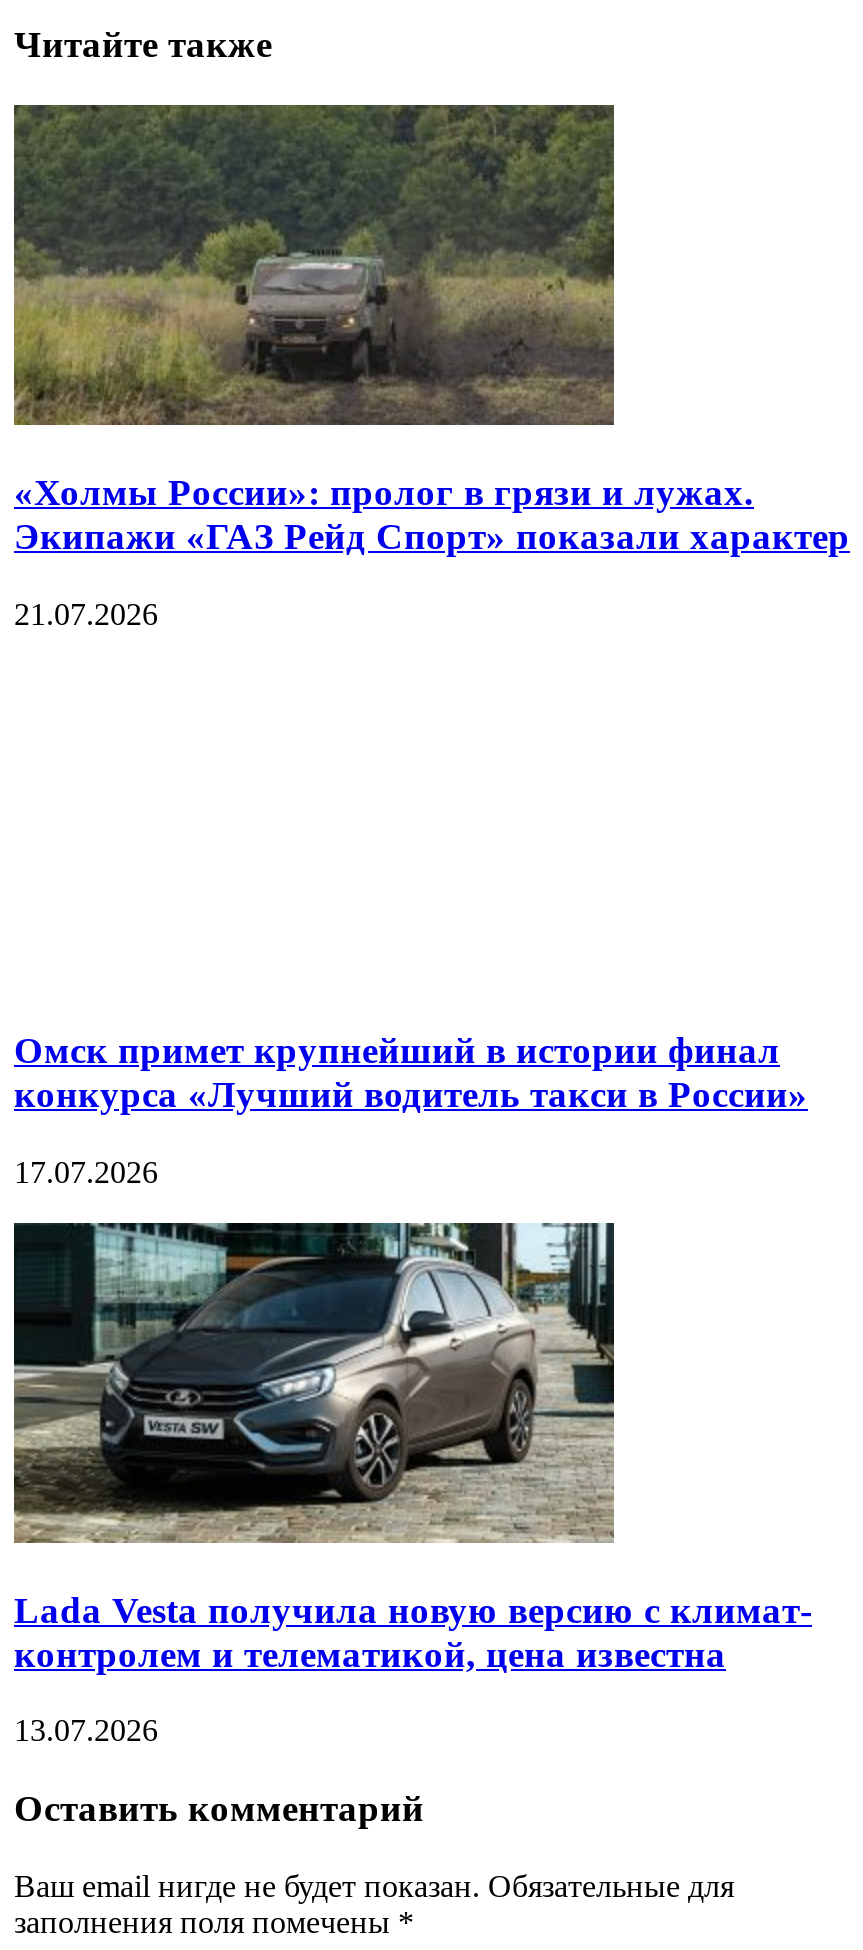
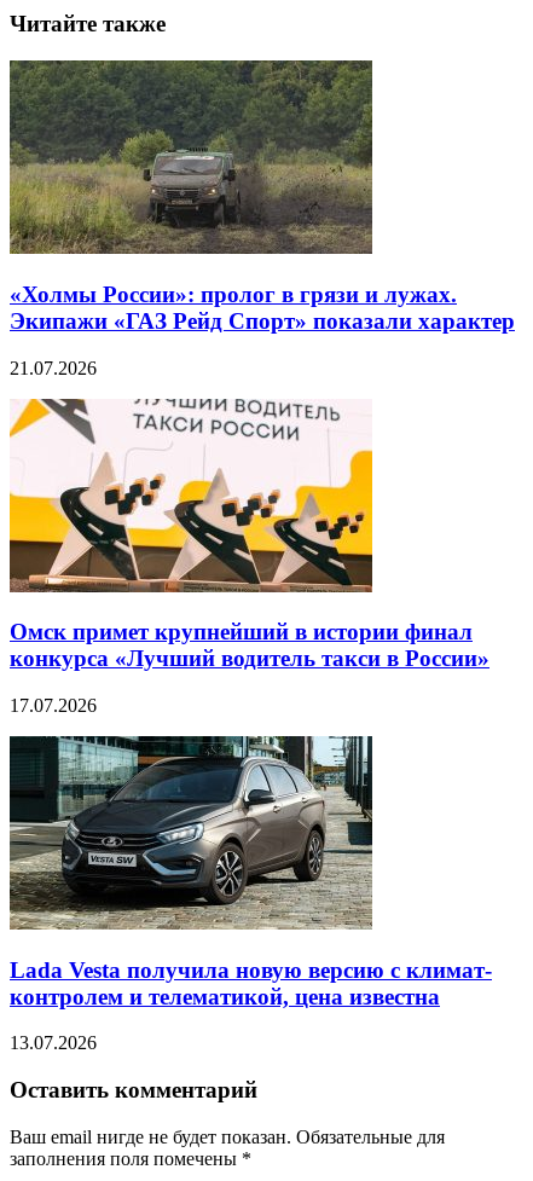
none -> [8,398,373,594] [image]

